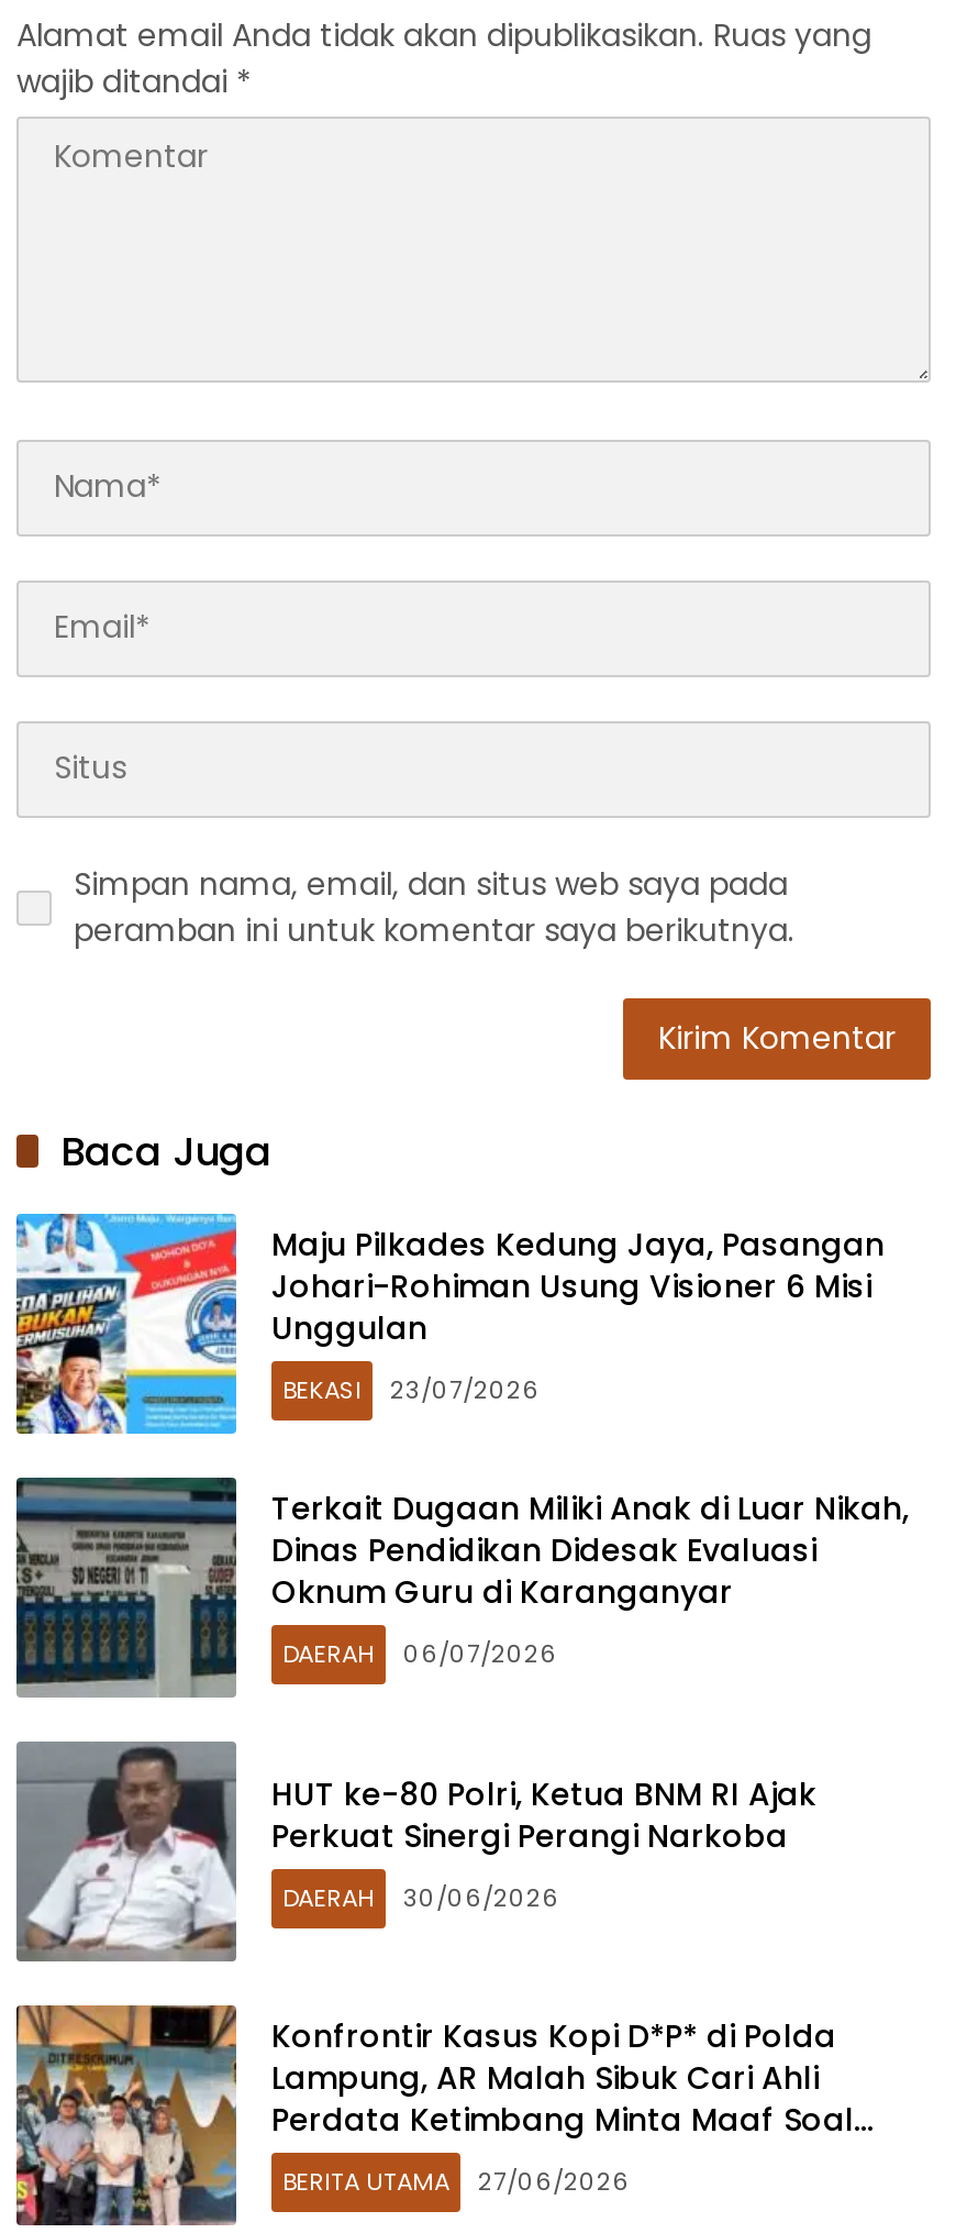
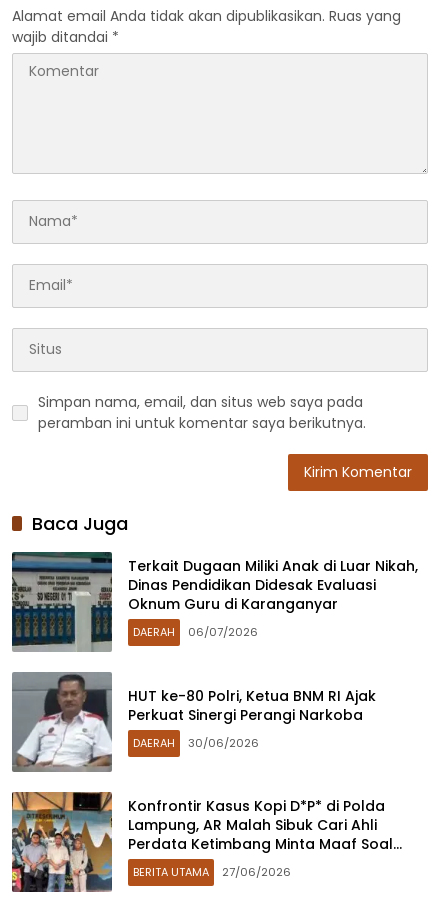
[14,1212,885,1436] [image] | Maju Pilkades Kedung Jaya, Pasangan | Johari-Rohiman Usung Visioner 6 Misi | Unggulan | BEKASI | 23/07/2026 -> none

